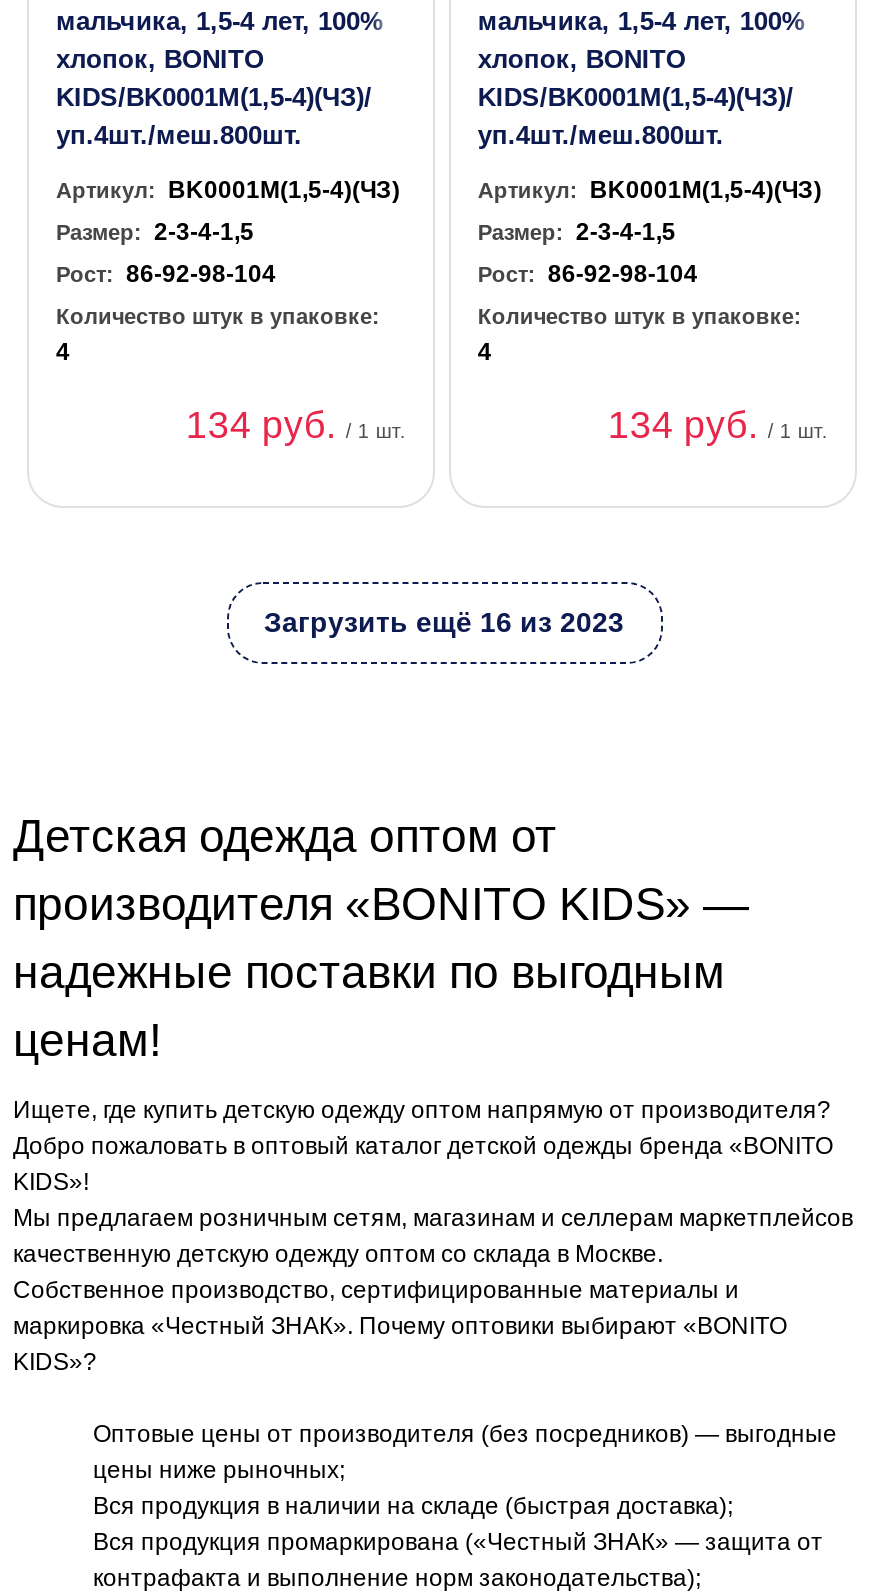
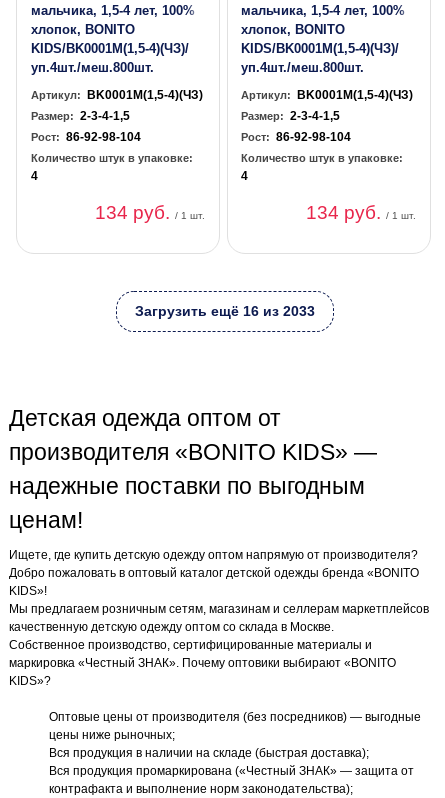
[264,606,624,638] Загрузить ещё 16 из 2023 -> [134,303,314,319] Загрузить ещё 16 из 2033

